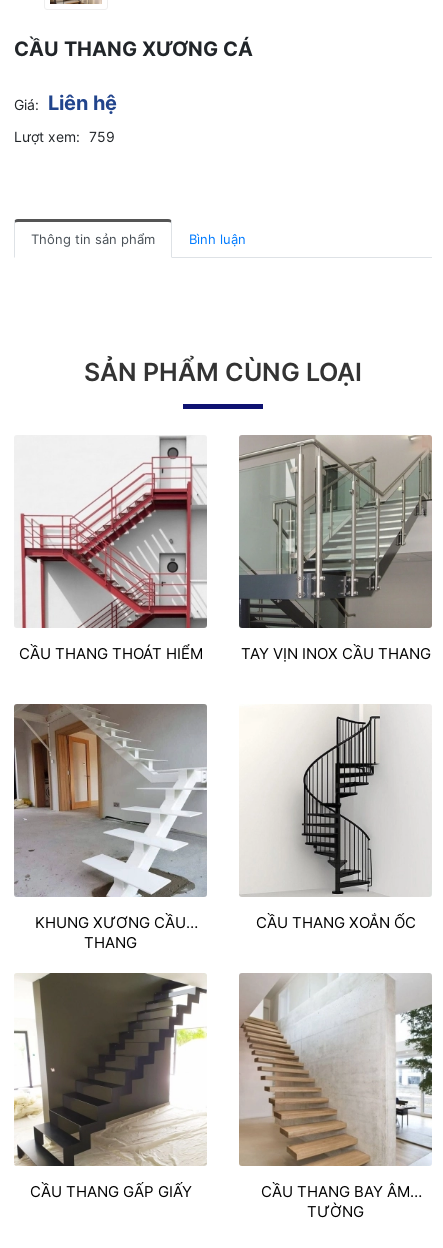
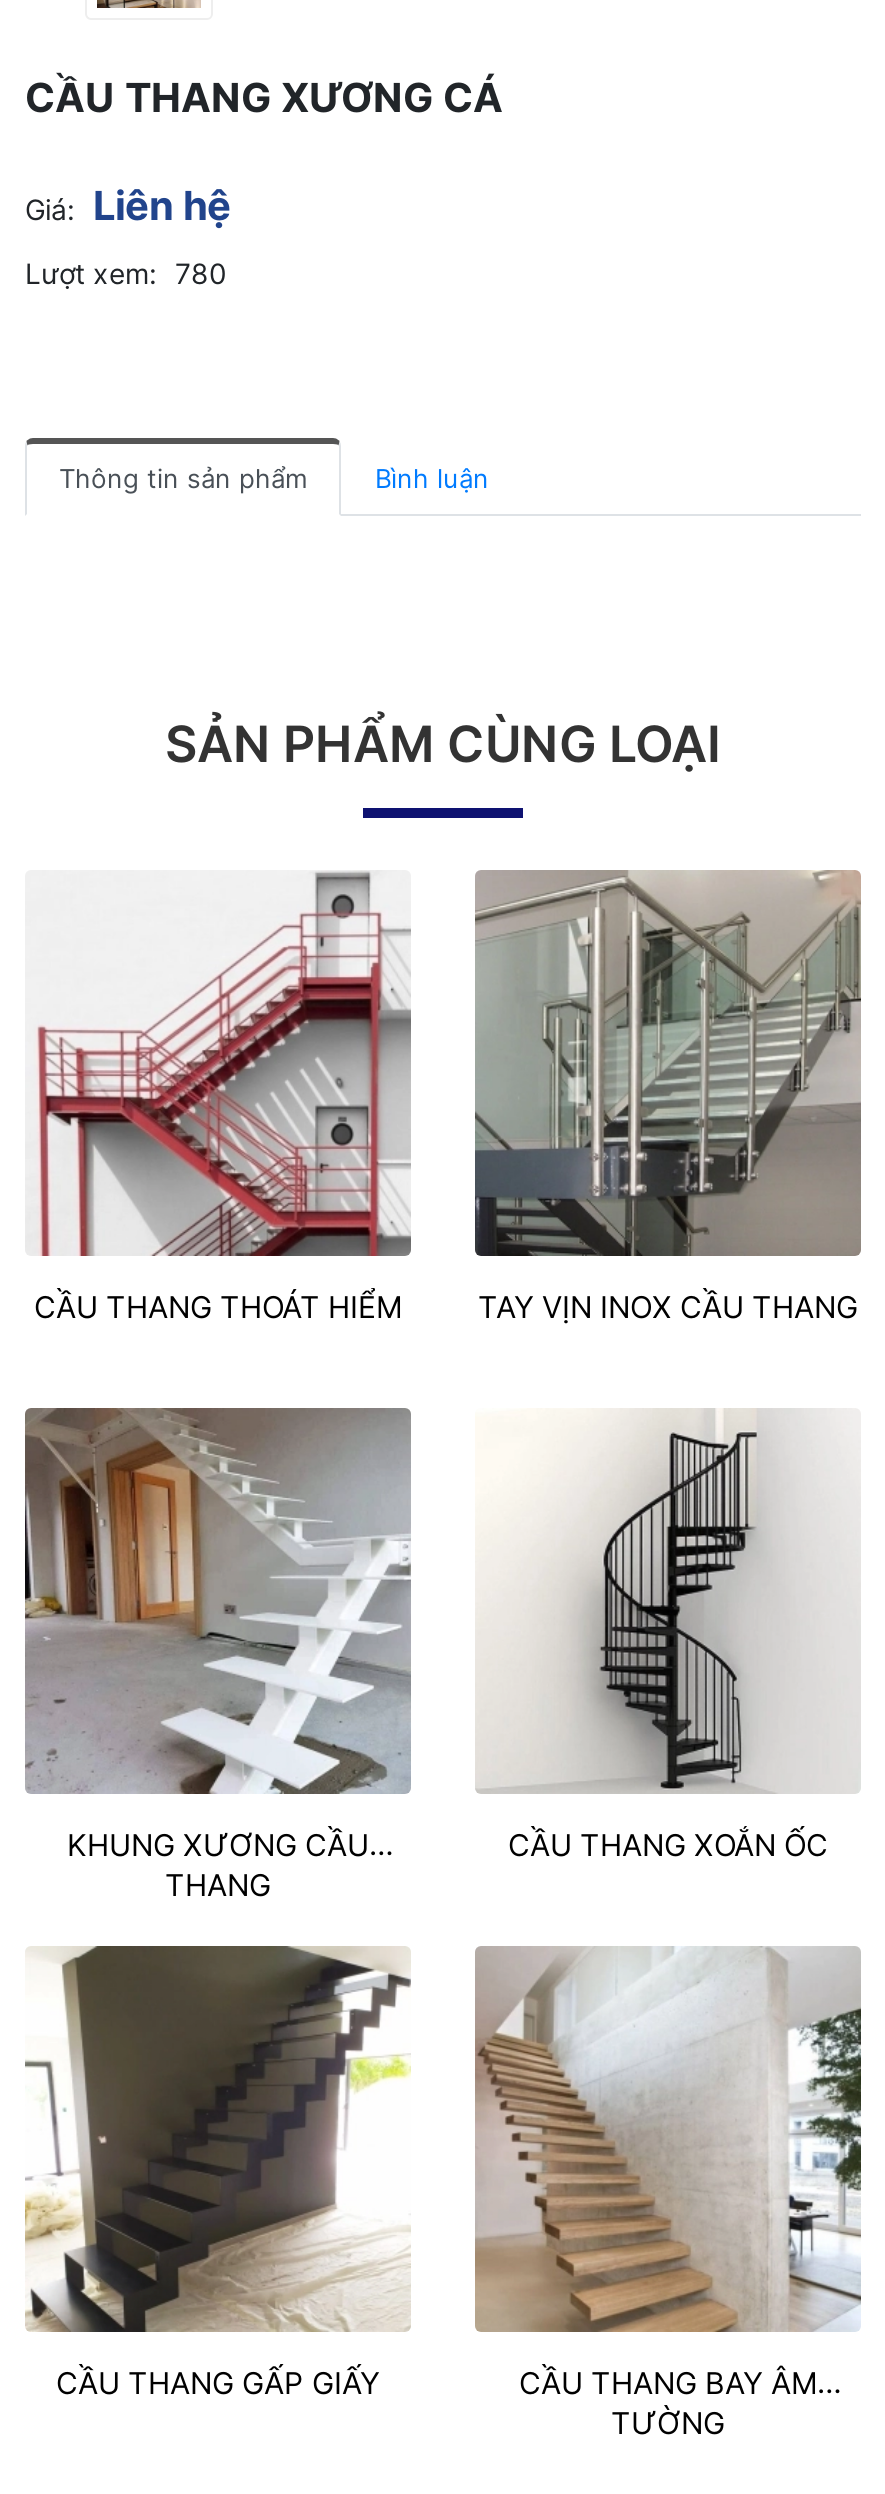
[14,128,115,145] Lượt xem: 759 -> [25,255,227,289] Lượt xem: 780

